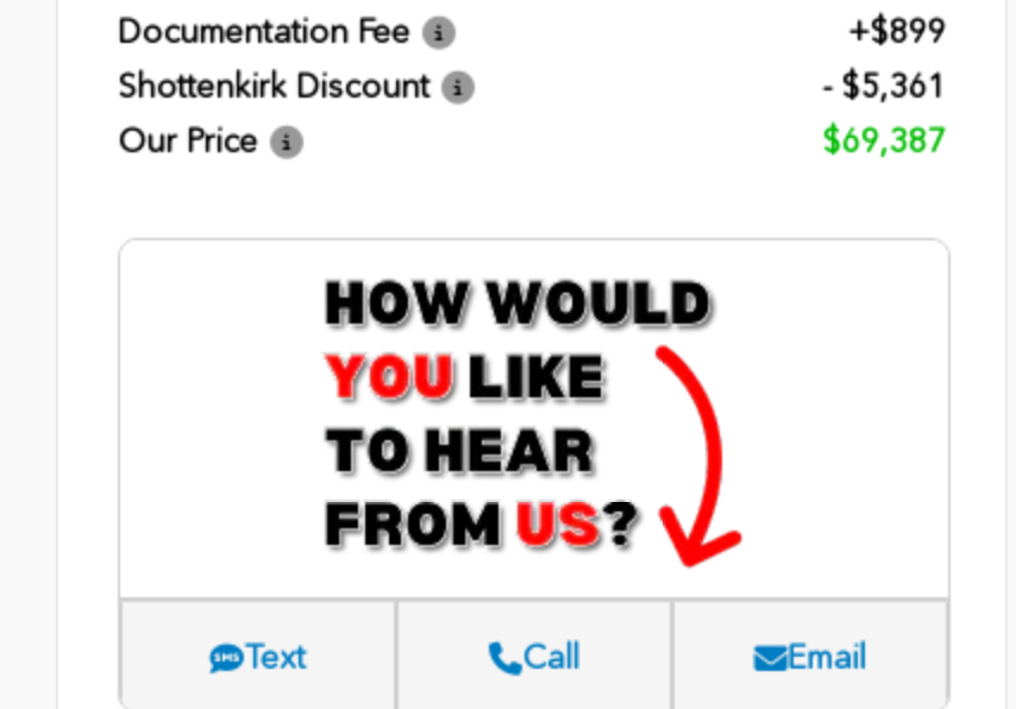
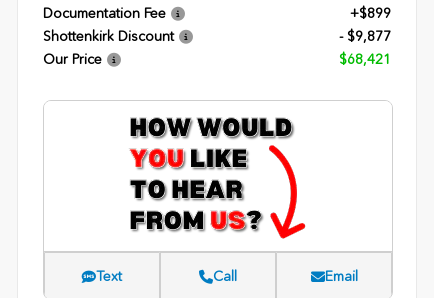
[822,65,946,106] - $5,361 -> [339,27,391,44] - $9,877
[822,120,946,161] $69,387 -> [339,50,391,67] $68,421

